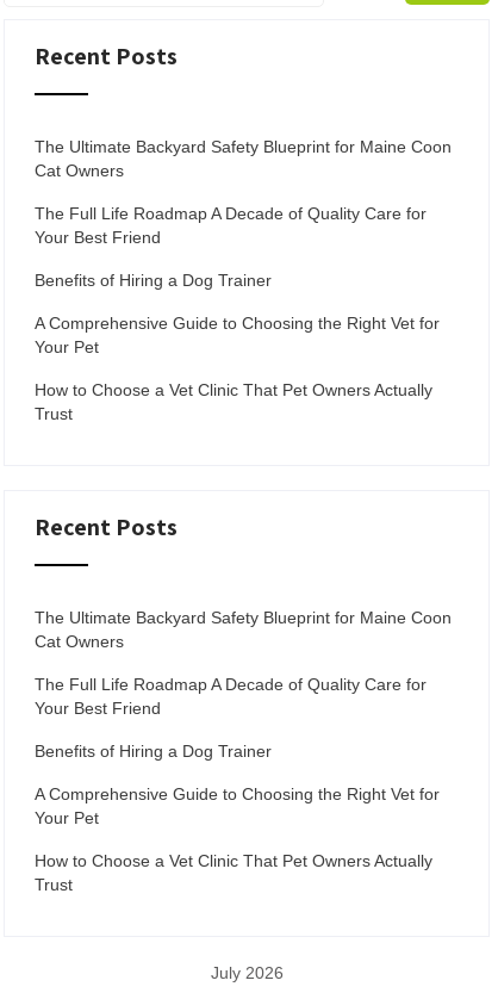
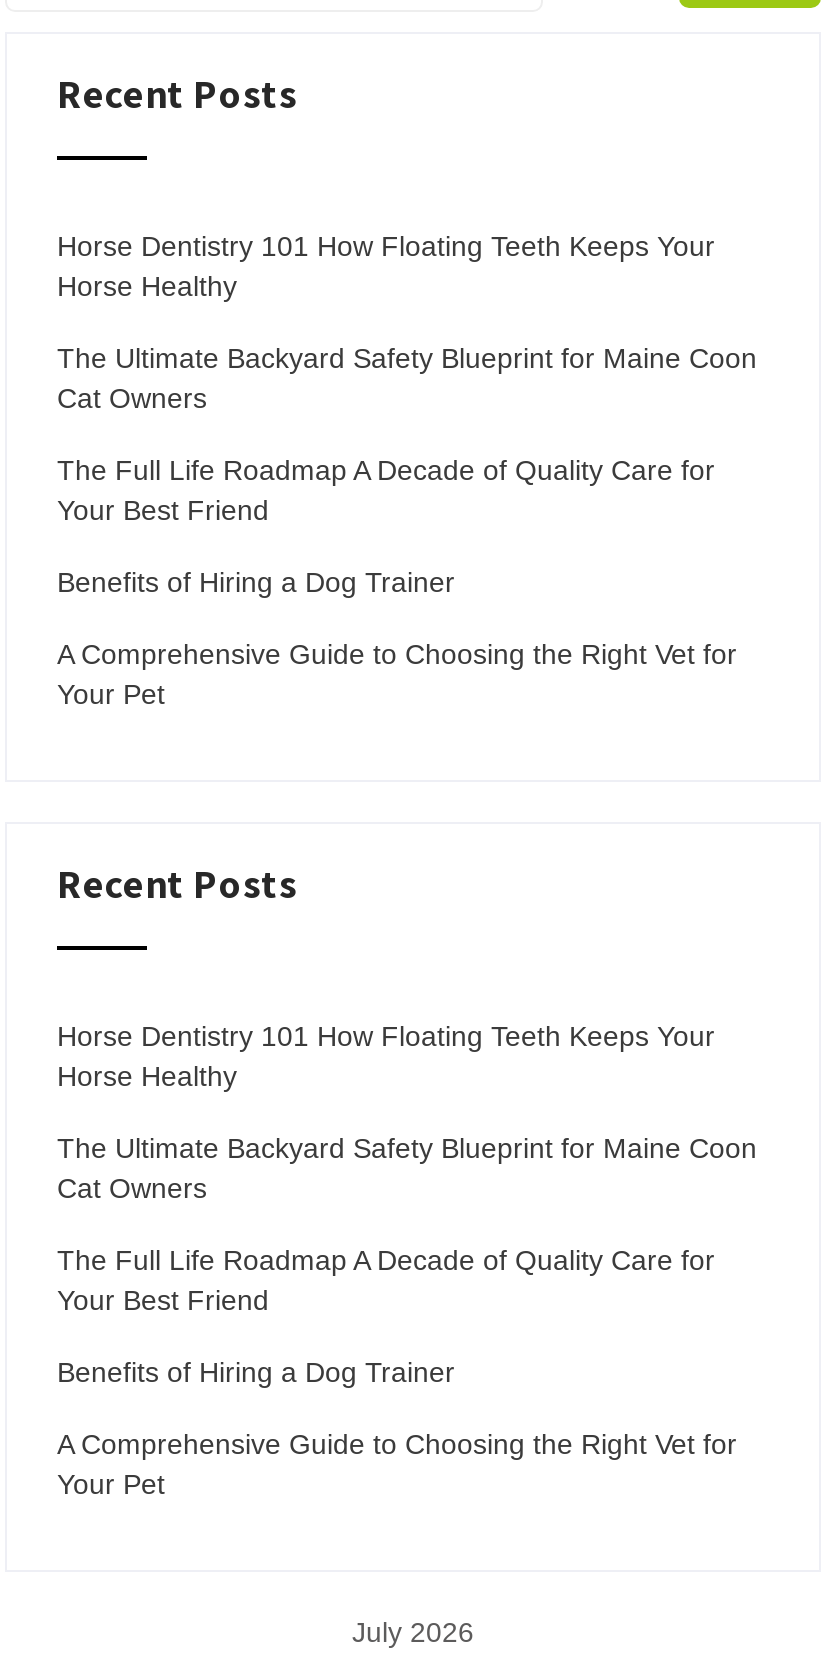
none -> [57,230,715,302] Horse Dentistry 101 How Floating Teeth Keeps Your | Horse Healthy
moved [35,137,452,356] -> [57,342,757,710]: The Ultimate Backyard Safety Blueprint for Maine Coon | Cat Owners | The Full Life Roadmap A Decade of Quality Care for | Your Best Friend | Benefits of Hiring a Dog Trainer | A Comprehensive Guide to Choosing the Right Vet for | Your Pet
[35,380,432,423] How to Choose a Vet Clinic That Pet Owners Actually | Trust -> none
none -> [57,1020,715,1092] Horse Dentistry 101 How Floating Teeth Keeps Your | Horse Healthy
moved [35,608,452,827] -> [57,1132,757,1500]: The Ultimate Backyard Safety Blueprint for Maine Coon | Cat Owners | The Full Life Roadmap A Decade of Quality Care for | Your Best Friend | Benefits of Hiring a Dog Trainer | A Comprehensive Guide to Choosing the Right Vet for | Your Pet
[35,851,432,894] How to Choose a Vet Clinic That Pet Owners Actually | Trust -> none

